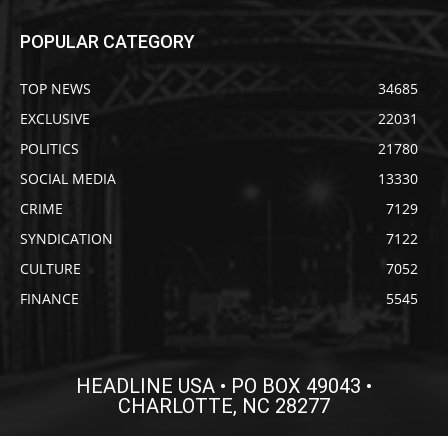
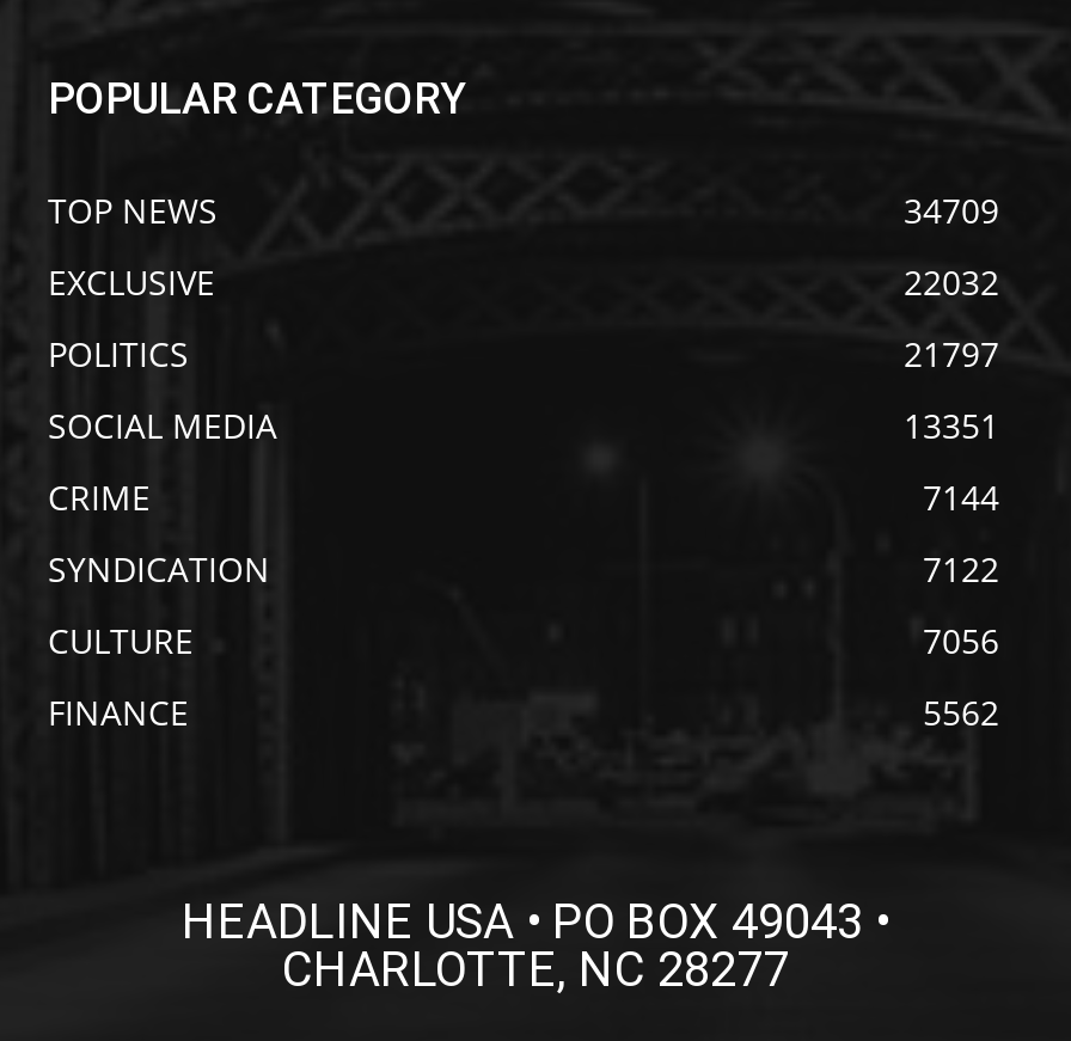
[378,79,418,98] 34685 -> [904,189,999,234] 34709
[378,109,418,128] 22031 -> [904,261,999,306] 22032
[378,139,418,158] 21780 -> [904,332,999,378] 21797
[378,169,418,188] 13330 -> [904,404,999,449] 13351
[386,199,418,218] 7129 -> [923,476,999,521] 7144
[386,259,418,278] 7052 -> [923,619,999,665] 7056
[386,289,418,308] 5545 -> [923,691,999,736] 5562

